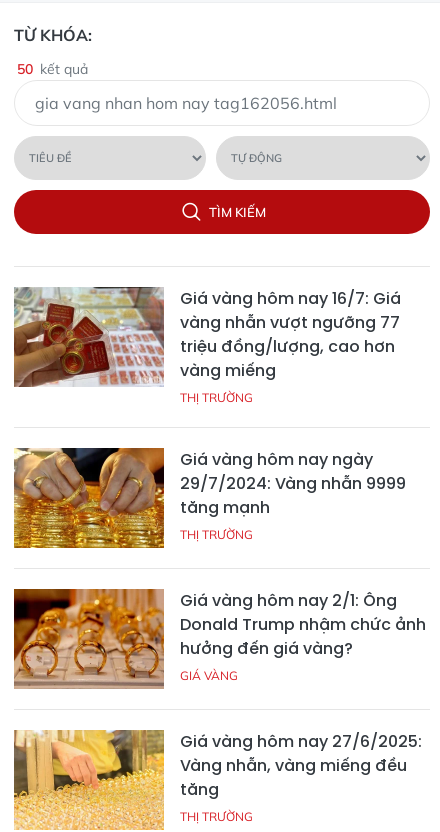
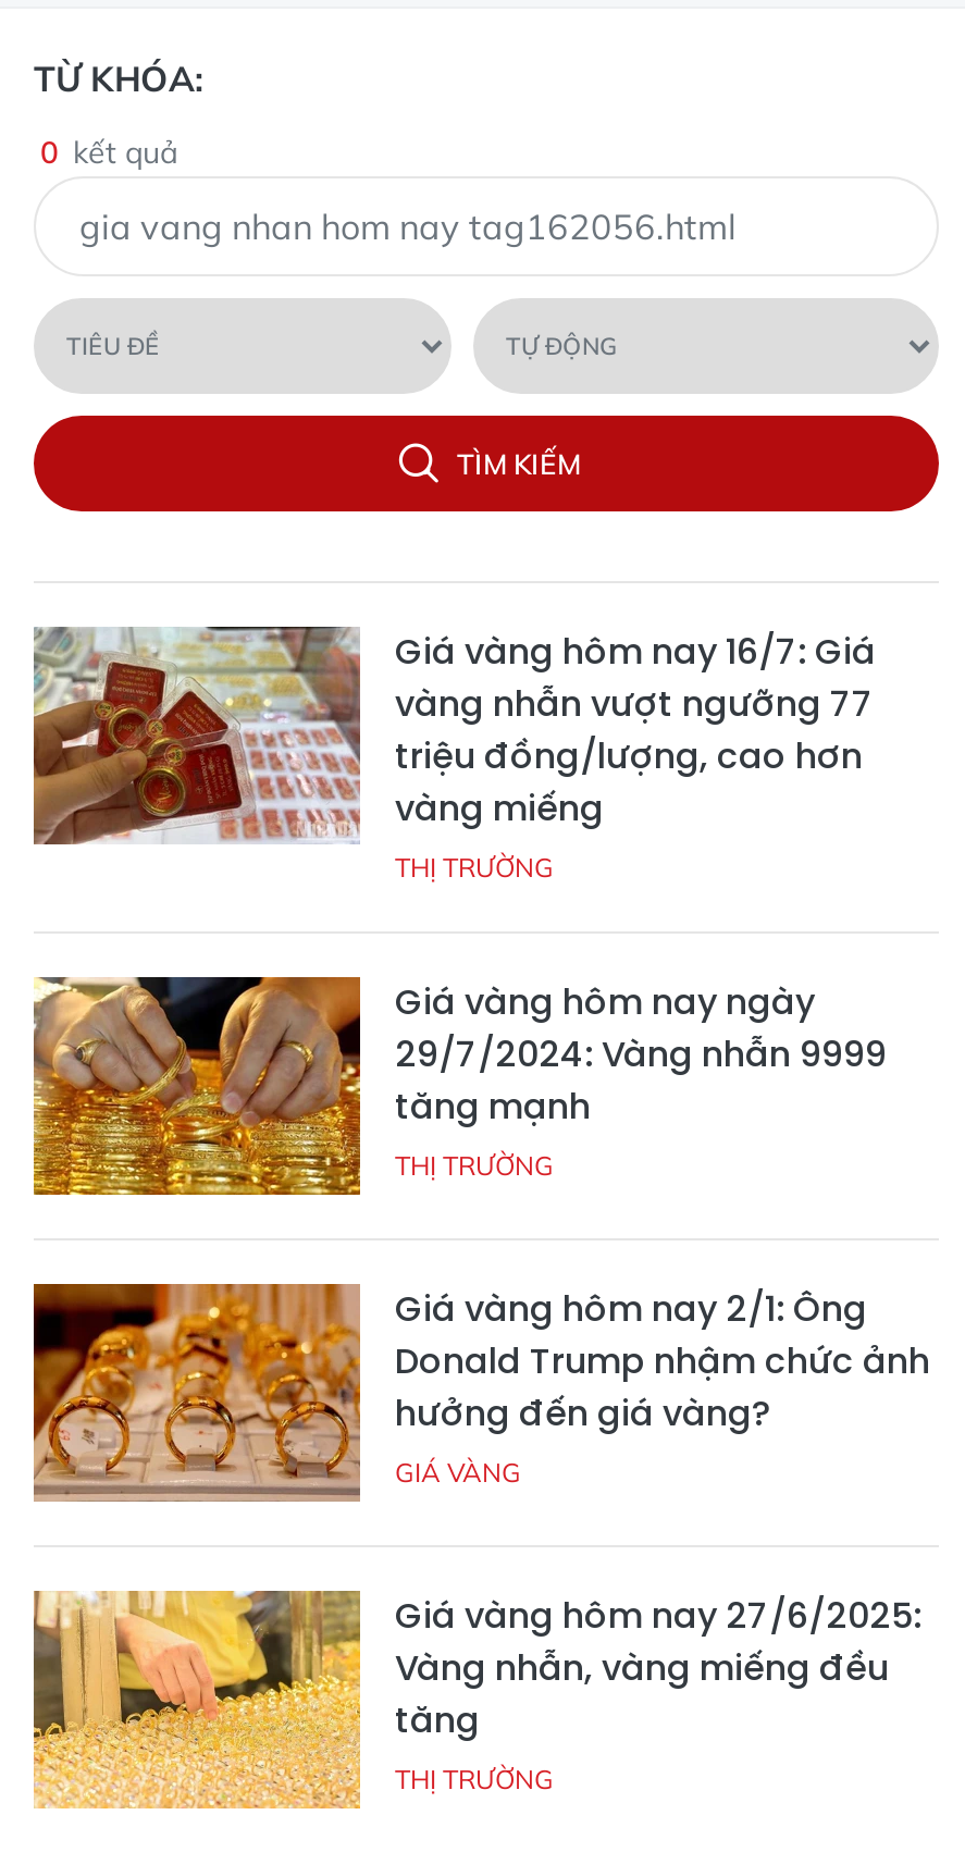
[17,60,88,78] 50 kết quả -> [40,133,177,172] 0 kết quả

